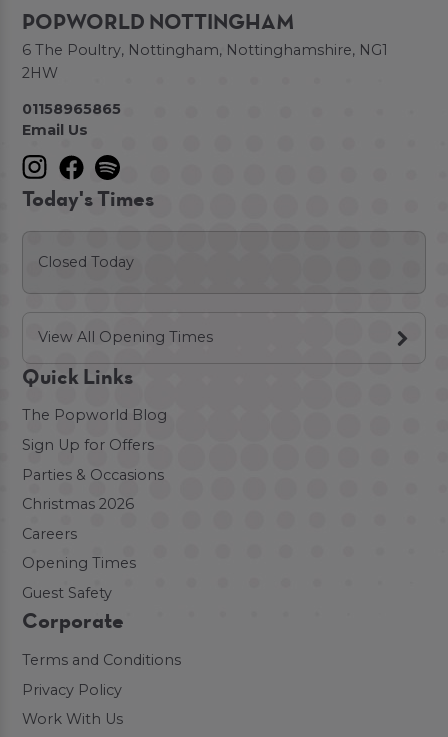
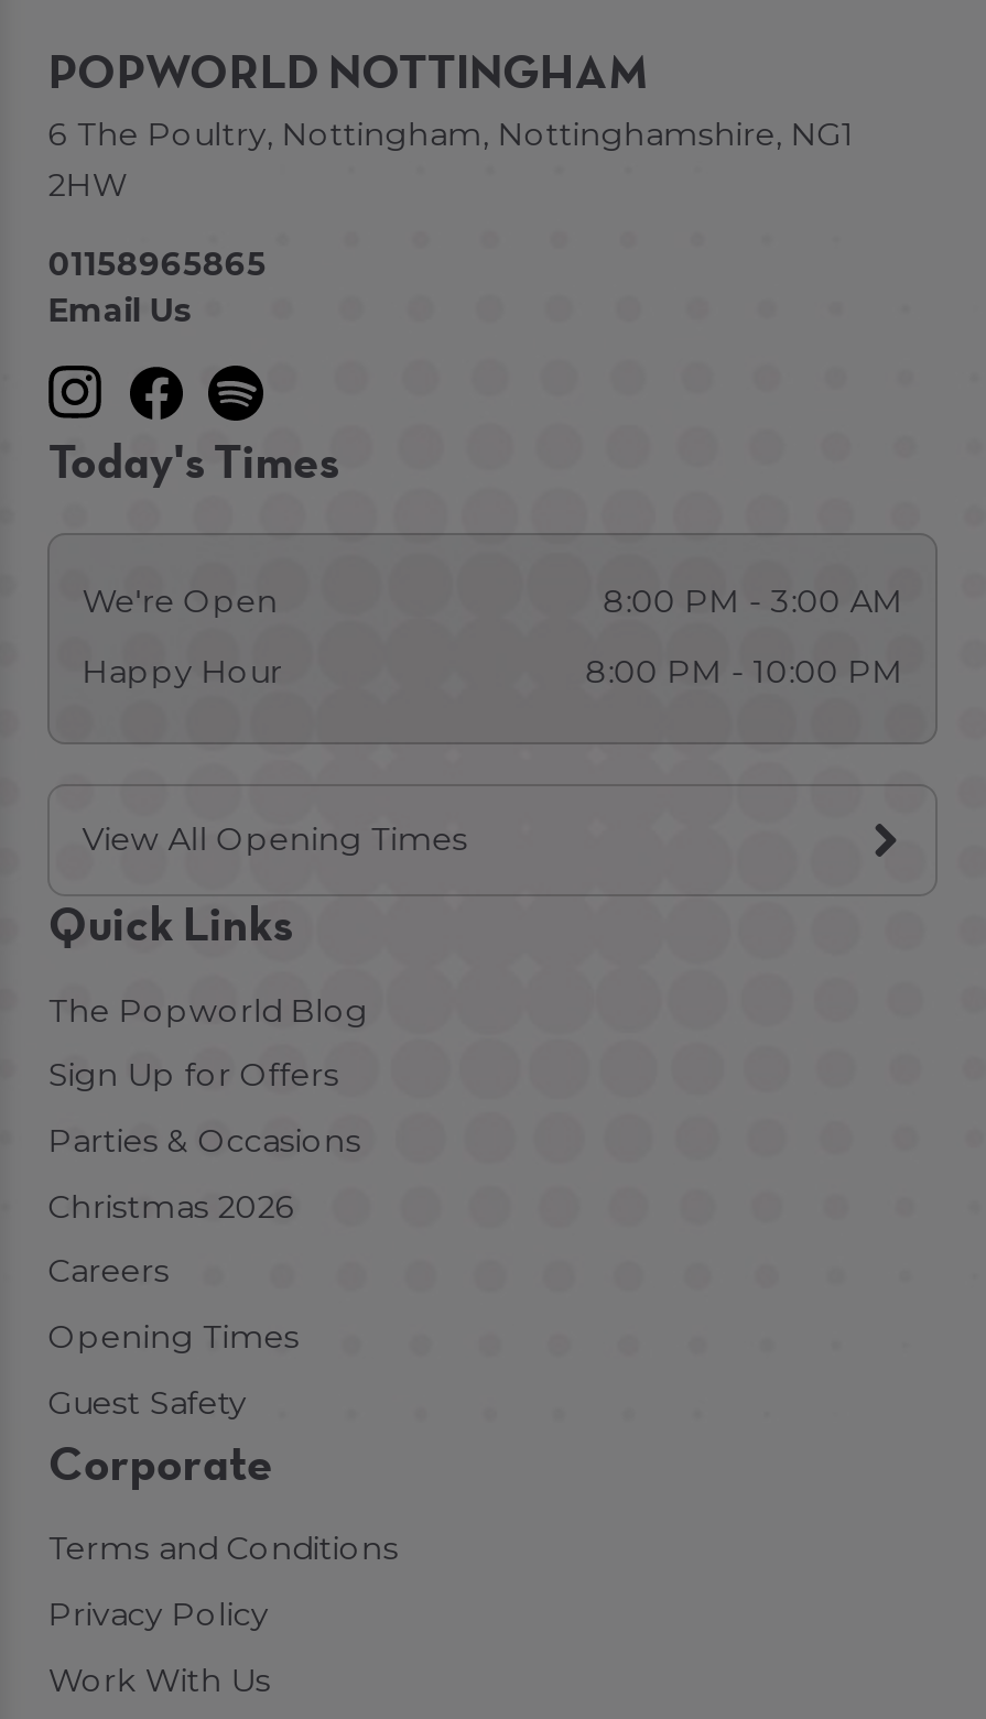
[38,253,134,271] Closed Today -> [82,581,903,692] We're Open | 8:00 PM - 3:00 AM | Happy Hour | 8:00 PM - 10:00 PM

